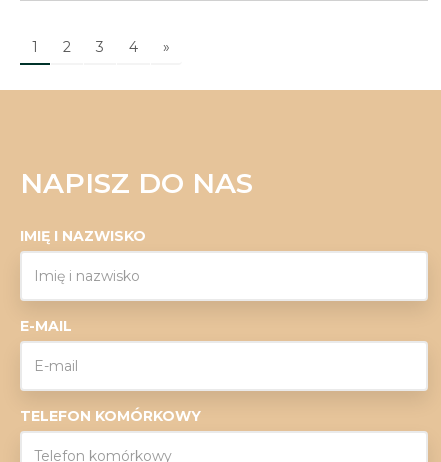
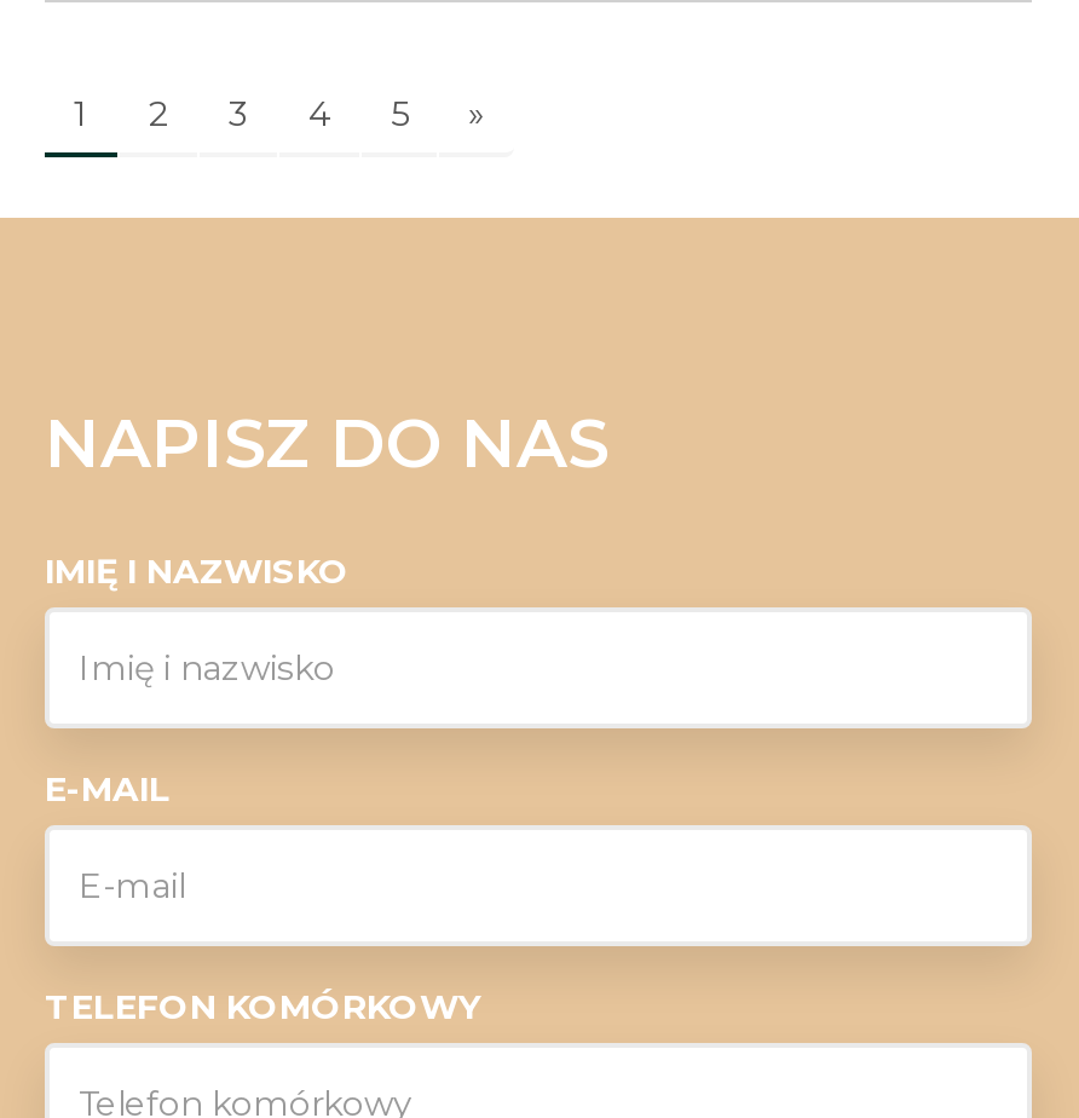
none -> [391,93,408,136] 5

